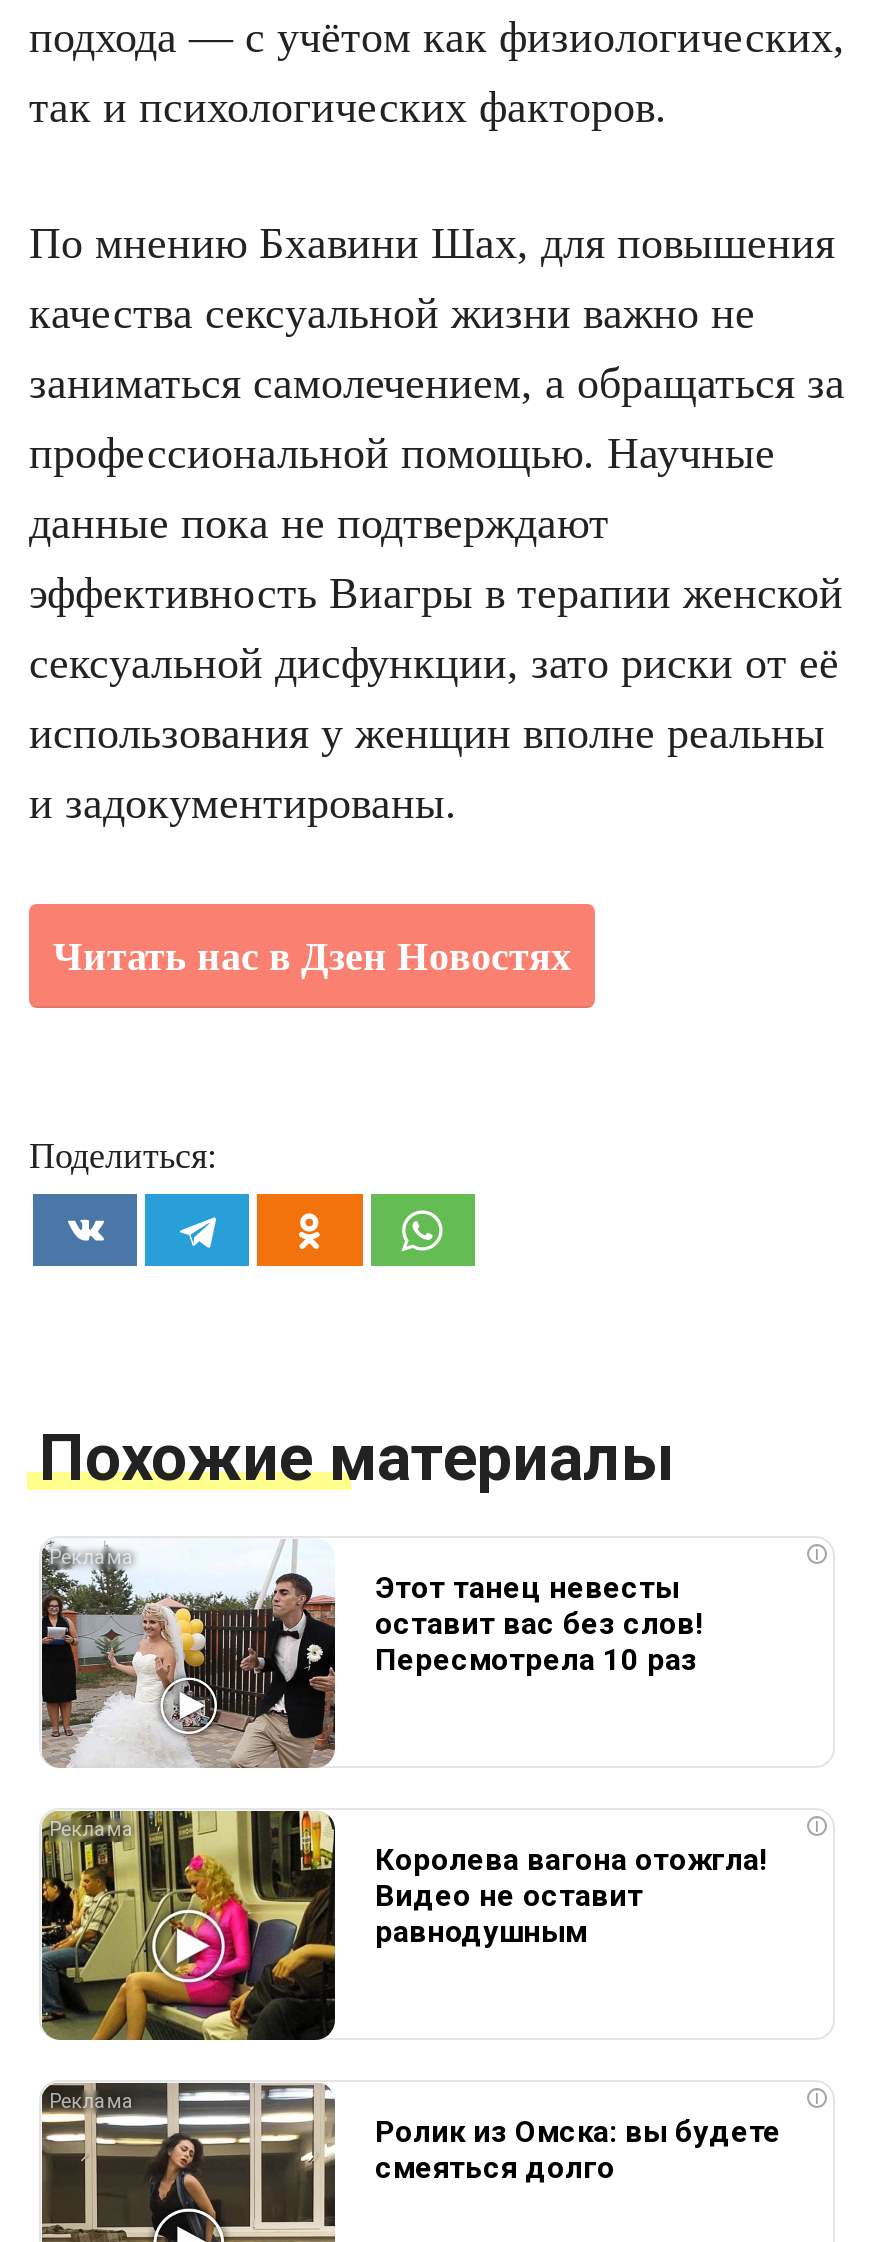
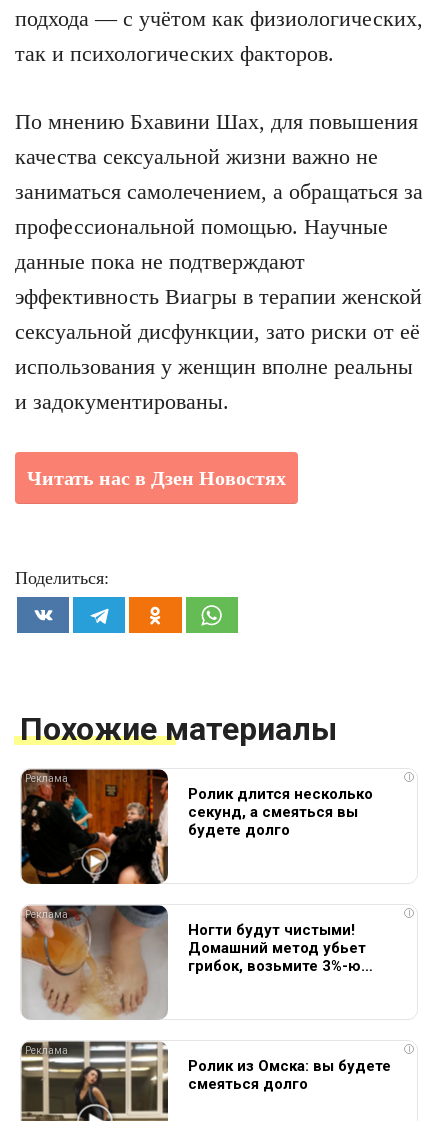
[41,1538,703,1770] [image] | Этот танец невесты | оставит вас без слов! | Пересмотрела 10 раз -> [21,768,373,885] [image] | Ролик длится несколько | секунд, а смеяться вы | будете долго
[41,1810,767,2042] [image] | Королева вагона отожгла! | Видео не оставит | равнодушным -> [21,904,373,1020] [image] | Ногти будут чистыми! | Домашний метод убьет | грибок, возьмите 3%-ю…

